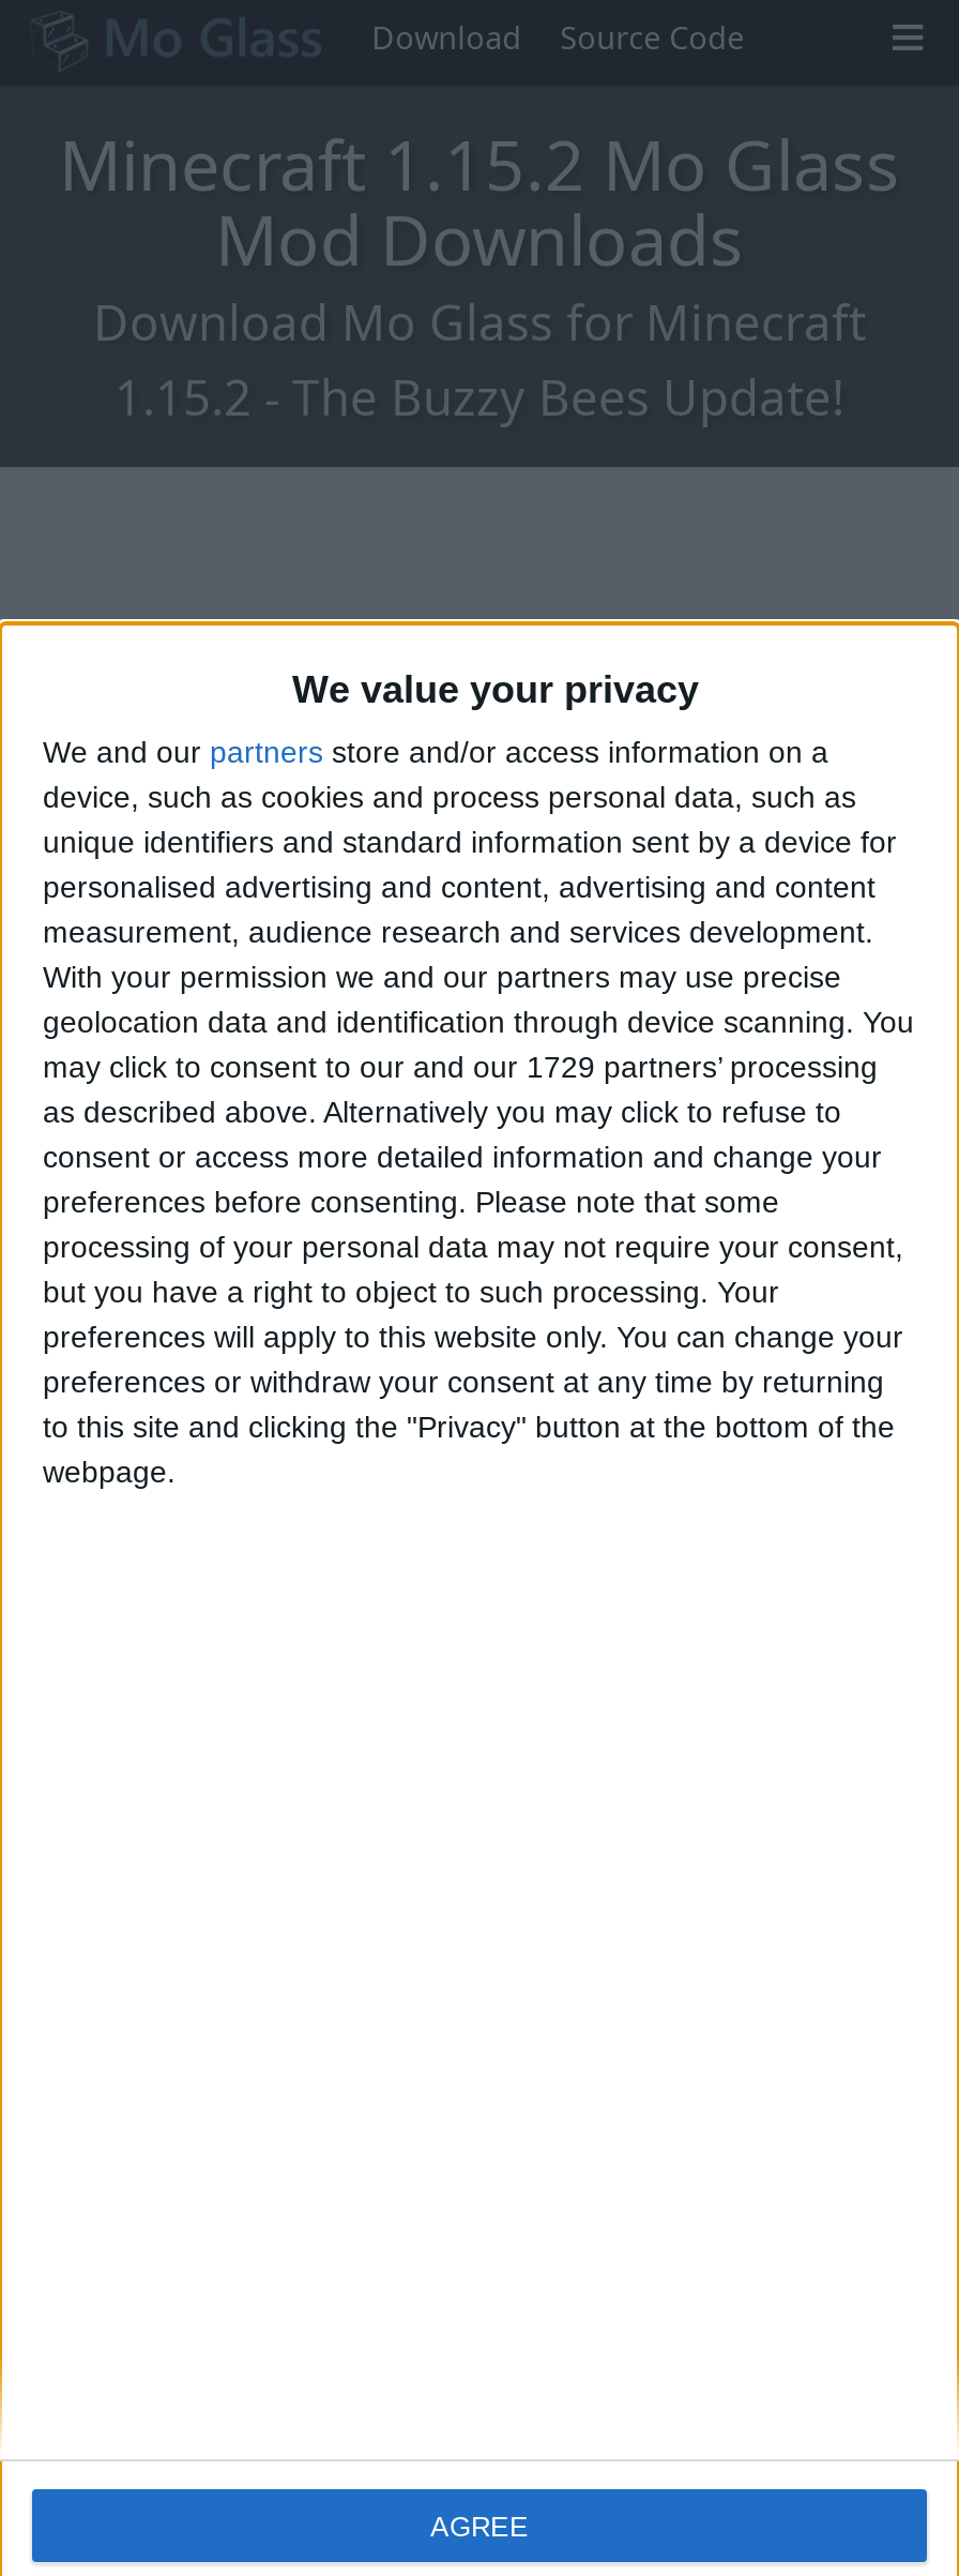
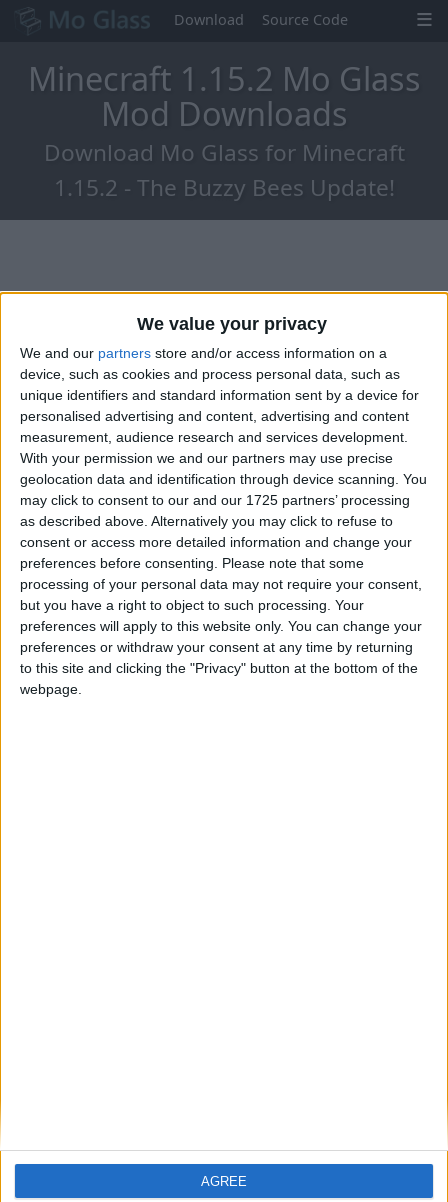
[43,1049,878,1084] may click to consent to our and our 1729 partners’ processing -> [20,492,410,508] may click to consent to our and our 1725 partners’ processing

